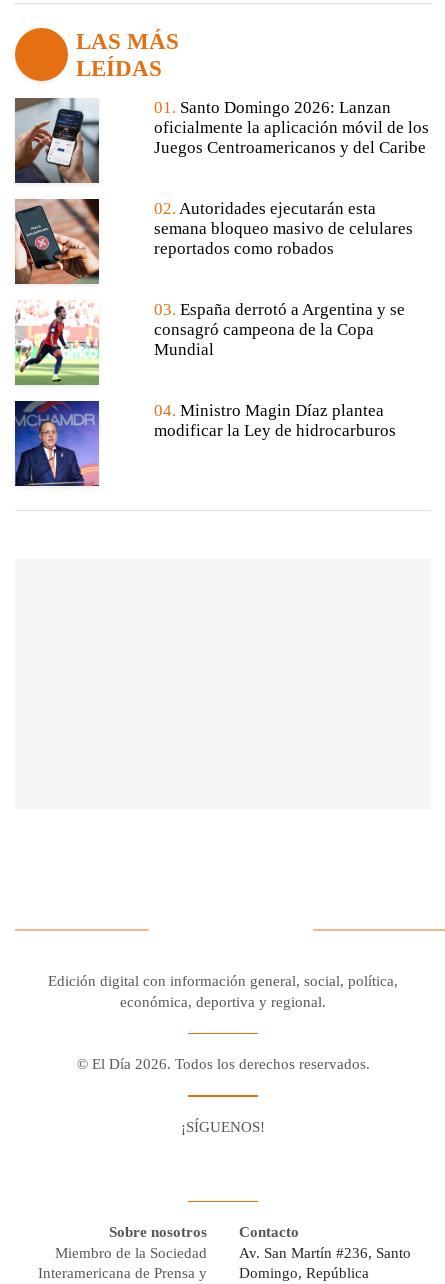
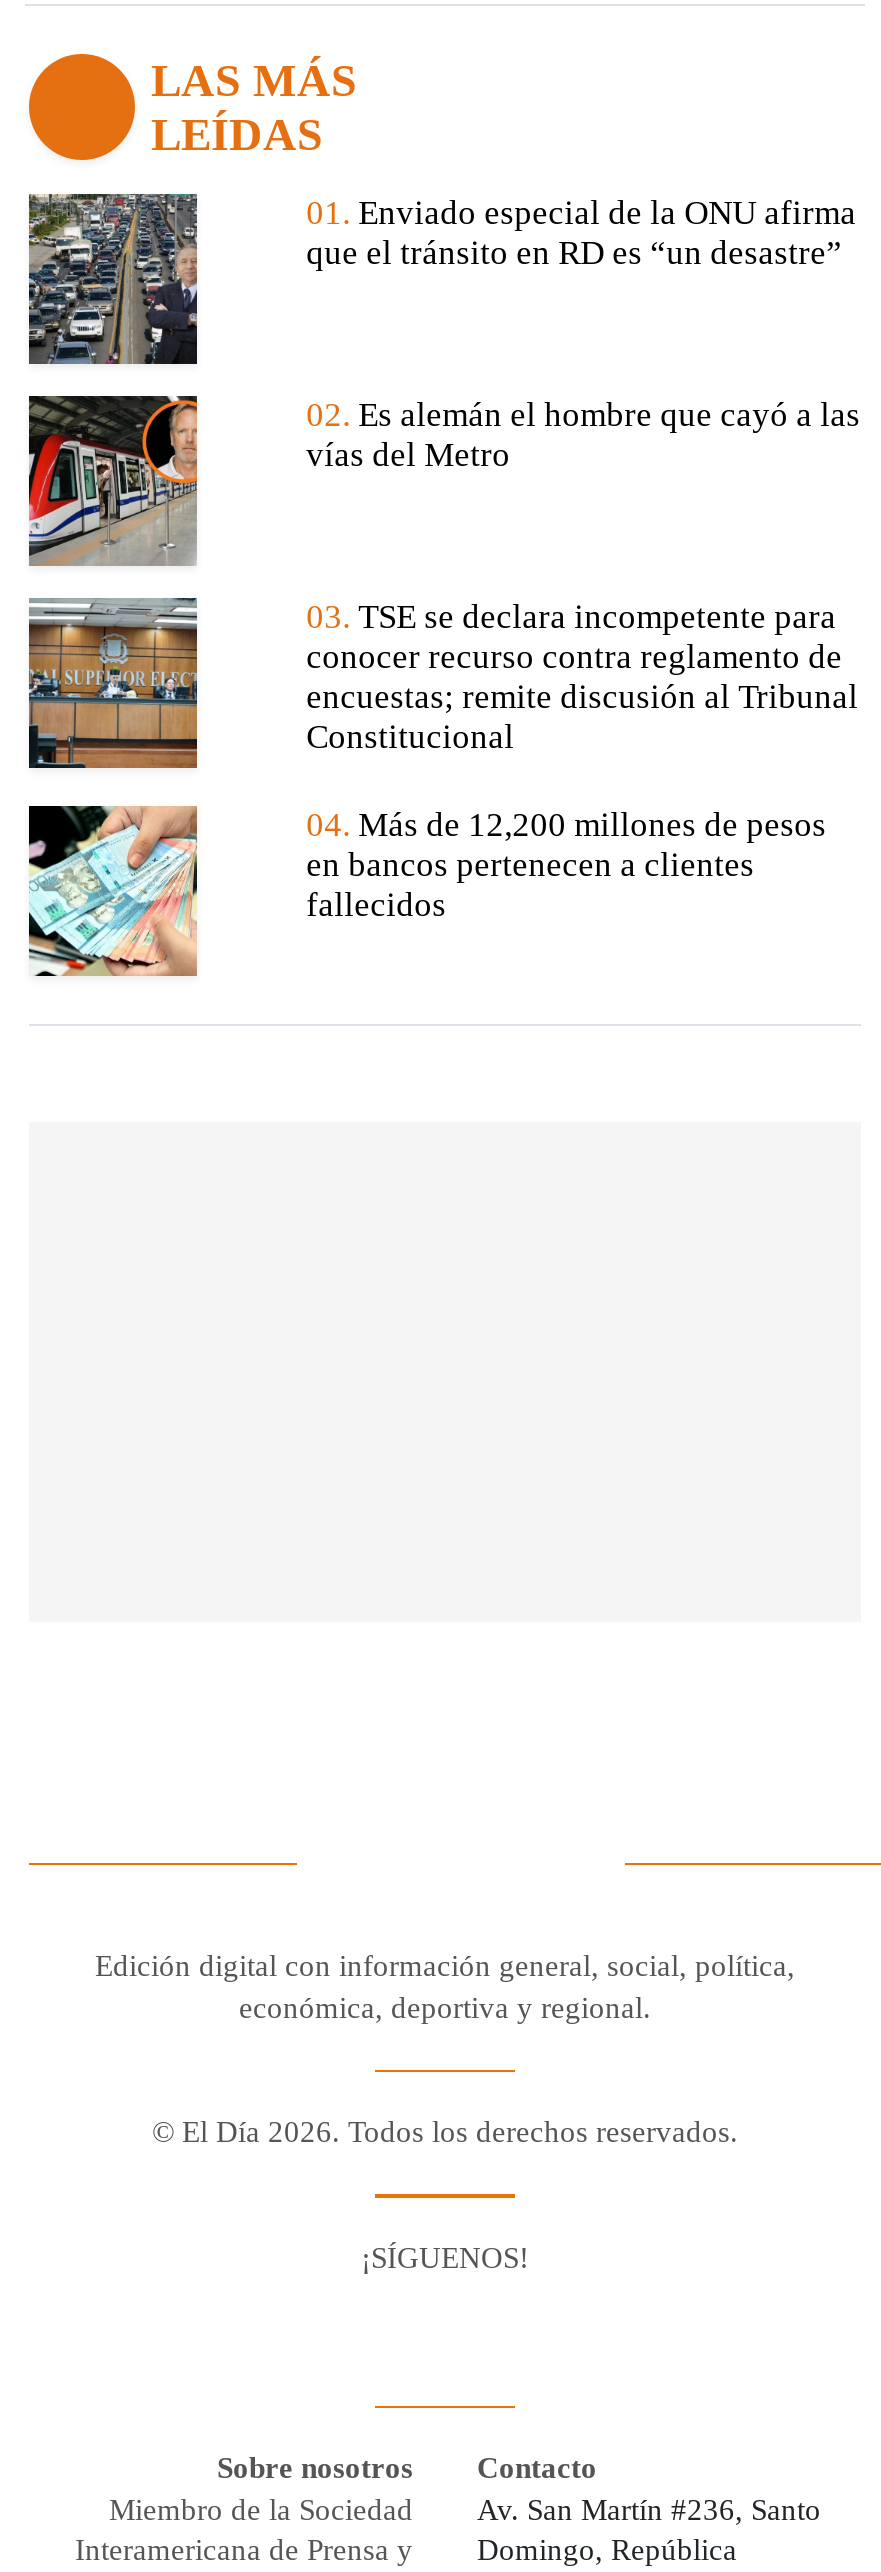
[15,98,99,184] [image] -> [27,192,199,366] [image]
[154,98,429,157] 01. Santo Domingo 2026: Lanzan | oficialmente la aplicación móvil de los | Juegos Centroamericanos y del Caribe -> [306,193,856,271] 01. Enviado especial de la ONU afirma | que el tránsito en RD es “un desastre”
[15,198,100,284] [image] -> [27,394,199,566] [image]
[154,199,413,258] 02. Autoridades ejecutarán esta | semana bloqueo masivo de celulares | reportados como robados -> [306,395,860,473] 02. Es alemán el hombre que cayó a las | vías del Metro
[14,300,100,386] [image] -> [27,596,199,770] [image]
[154,300,405,359] 03. España derrotó a Argentina y se | consagró campeona de la Copa | Mundial -> [306,597,858,755] 03. TSE se declara incompetente para | conocer recurso contra reglamento de | encuestas; remite discusión al Tribunal | Constitucional
[14,400,100,487] [image] -> [27,804,199,978] [image]
[154,401,396,440] 04. Ministro Magin Díaz plantea | modificar la Ley de hidrocarburos -> [306,805,826,923] 04. Más de 12,200 millones de pesos | en bancos pertenecen a clientes | fallecidos

